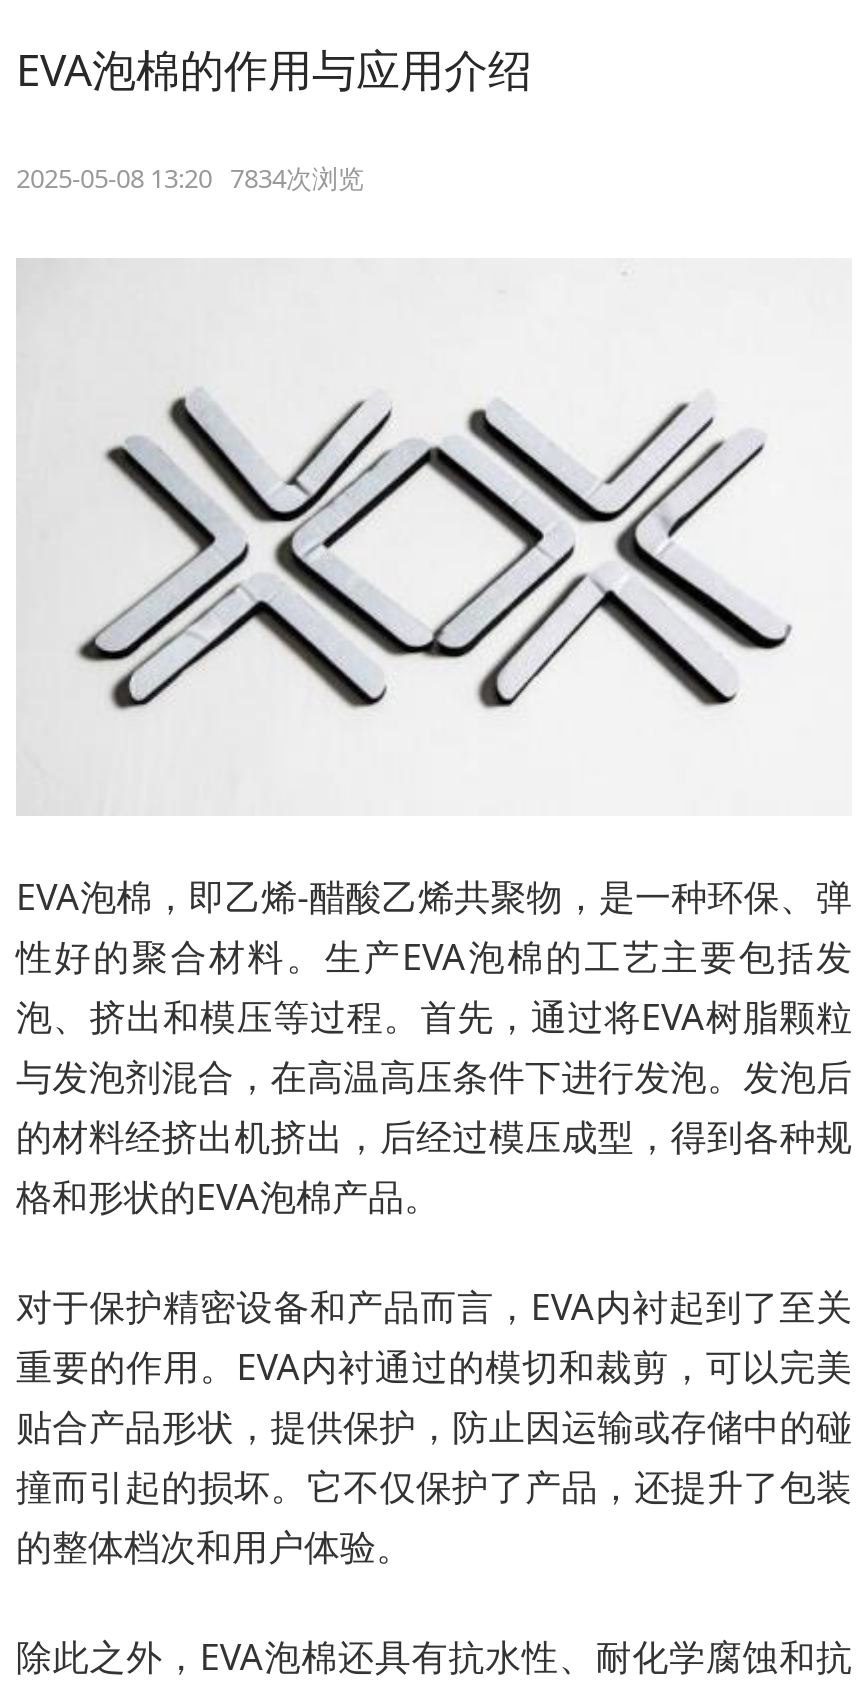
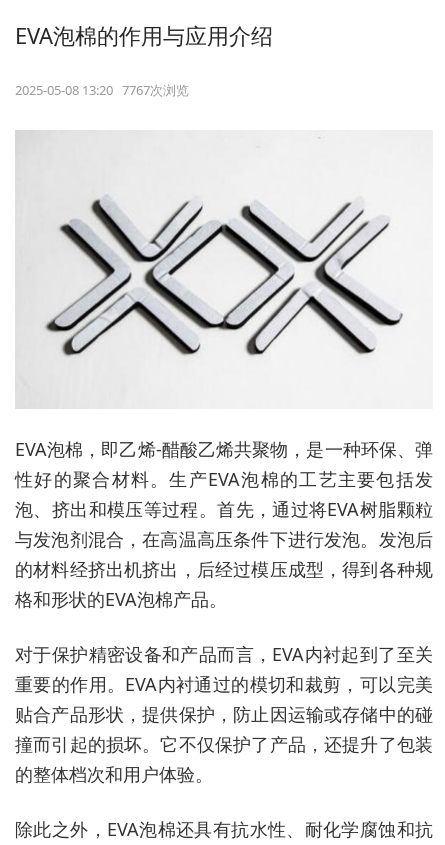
[16,160,364,196] 2025-05-08 13:20 7834次浏览 -> [15,81,189,99] 2025-05-08 13:20 7767次浏览

